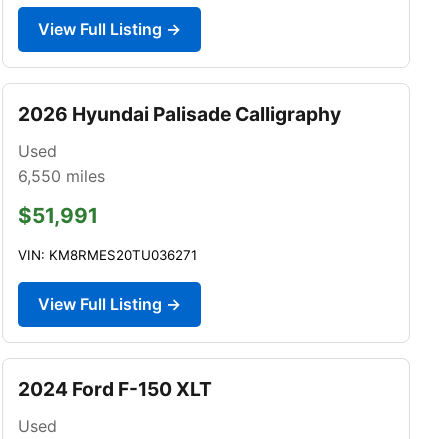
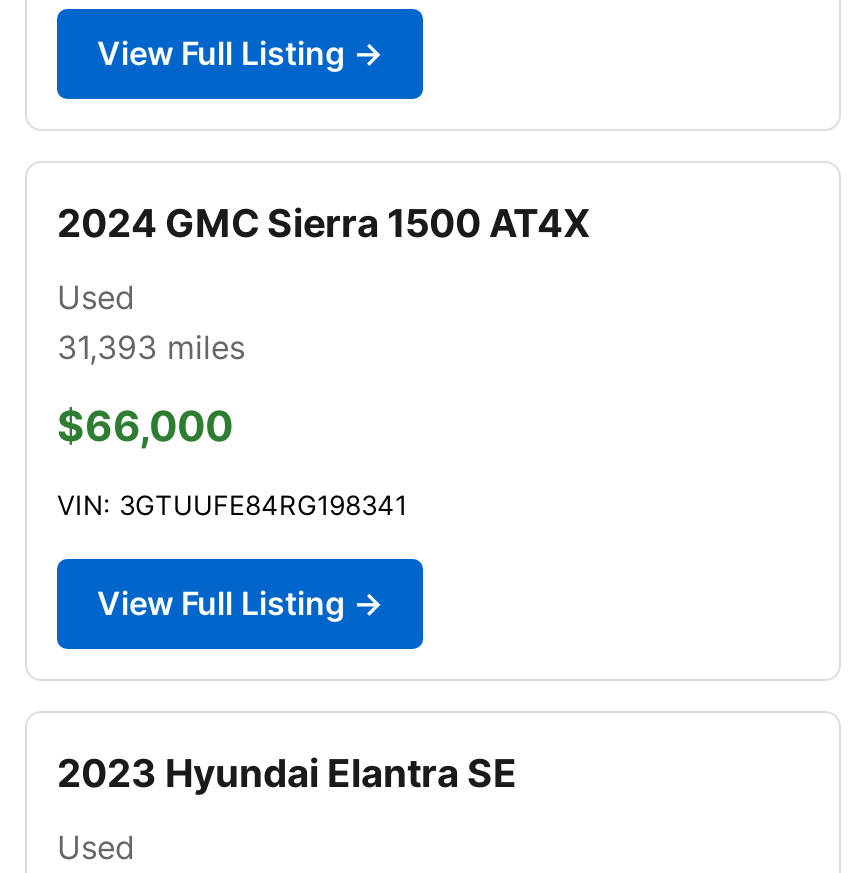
[18,102,341,126] 2026 Hyundai Palisade Calligraphy -> [57,199,591,247] 2024 GMC Sierra 1500 AT4X
[18,166,105,186] 6,550 miles -> [57,327,245,367] 31,393 miles
[18,203,98,228] $51,991 -> [57,401,233,451] $66,000
[18,247,197,263] VIN: KM8RMES20TU036271 -> [57,489,407,521] VIN: 3GTUUFE84RG198341
[18,377,212,401] 2024 Ford F-150 XLT -> [57,749,517,797] 2023 Hyundai Elantra SE

